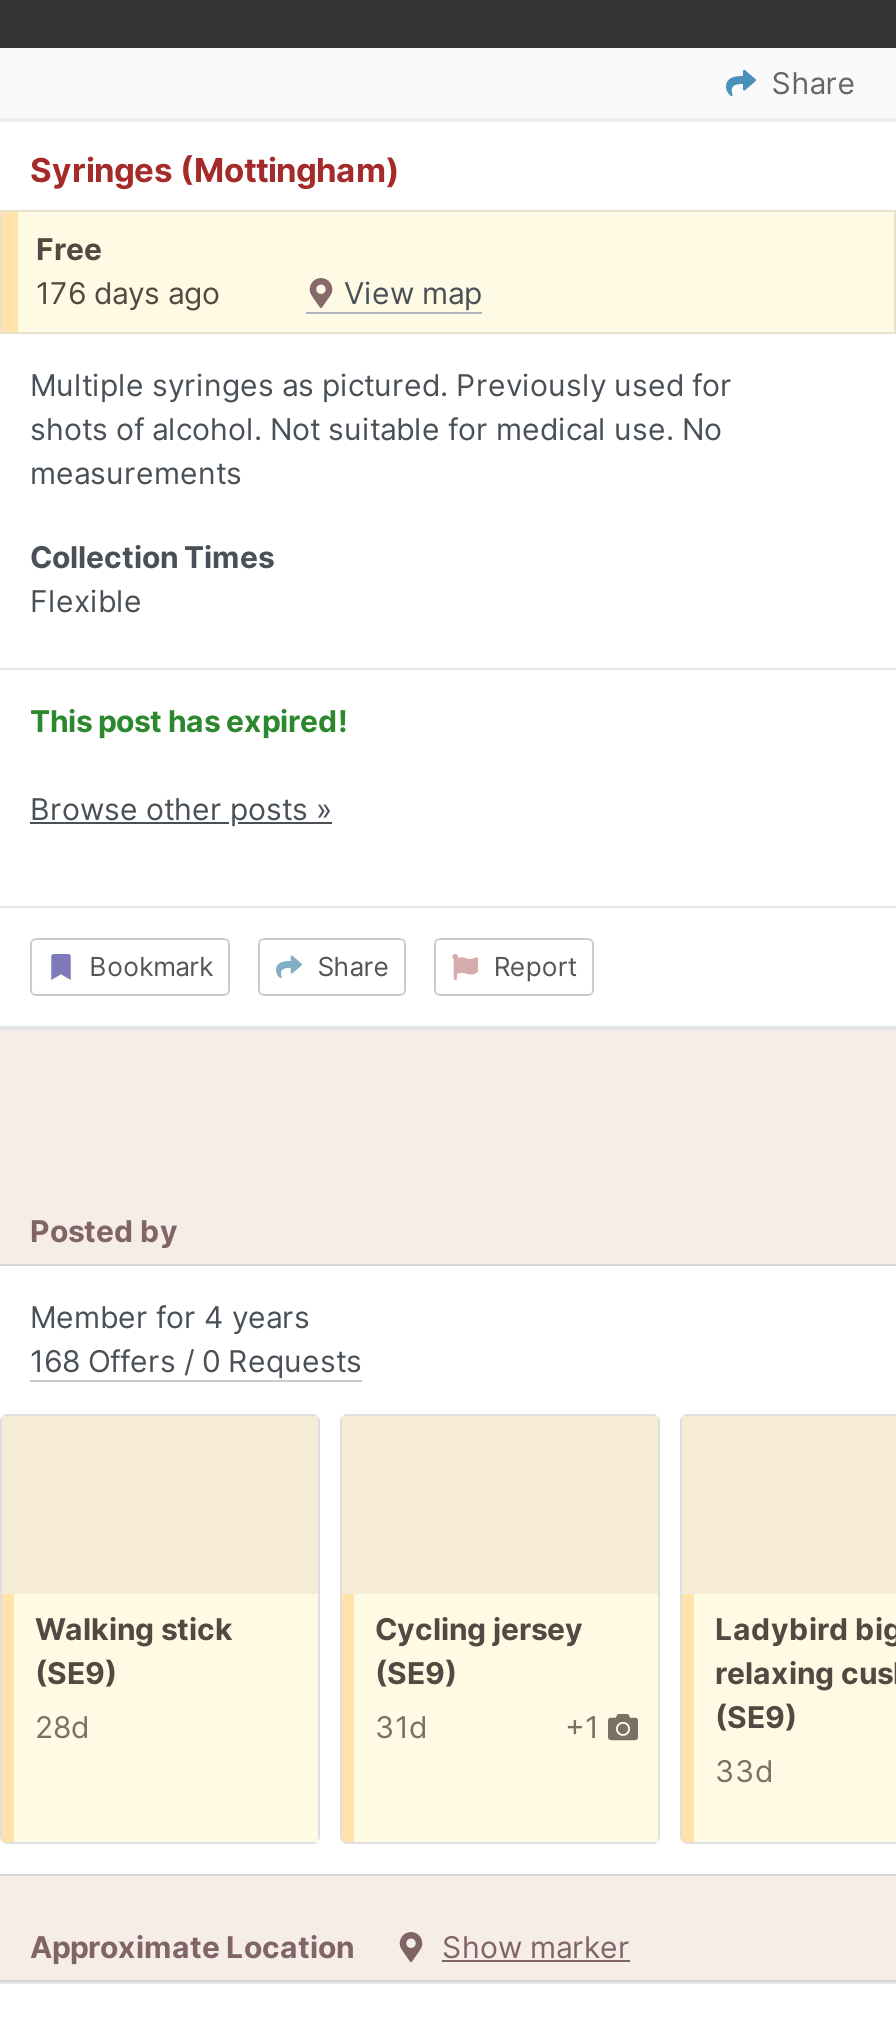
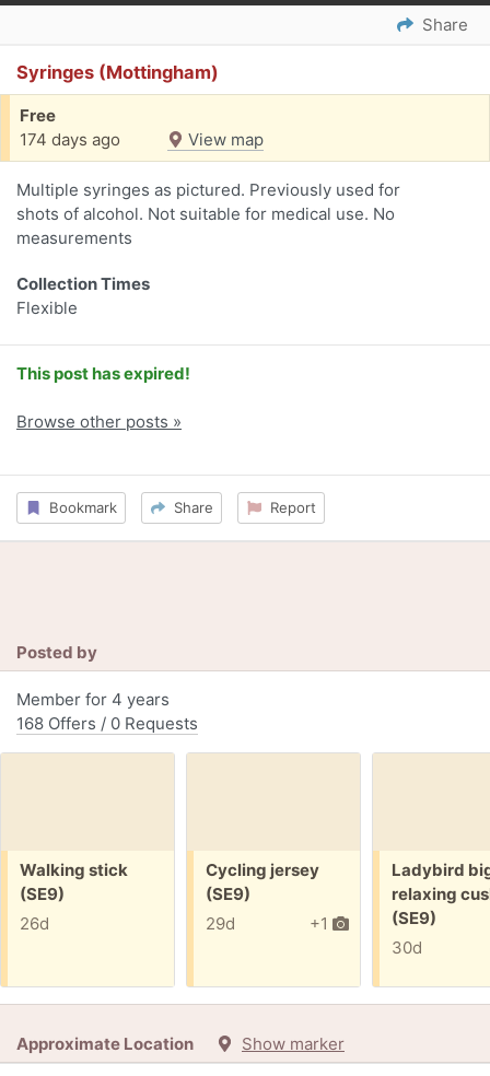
[36,274,220,312] 176 days ago -> [20,129,120,150] 174 days ago
[35,1708,89,1746] 28d -> [19,913,49,934] 26d
[375,1708,427,1746] 31d -> [205,913,235,934] 29d
[715,1752,773,1790] 33d -> [391,937,422,958] 30d

